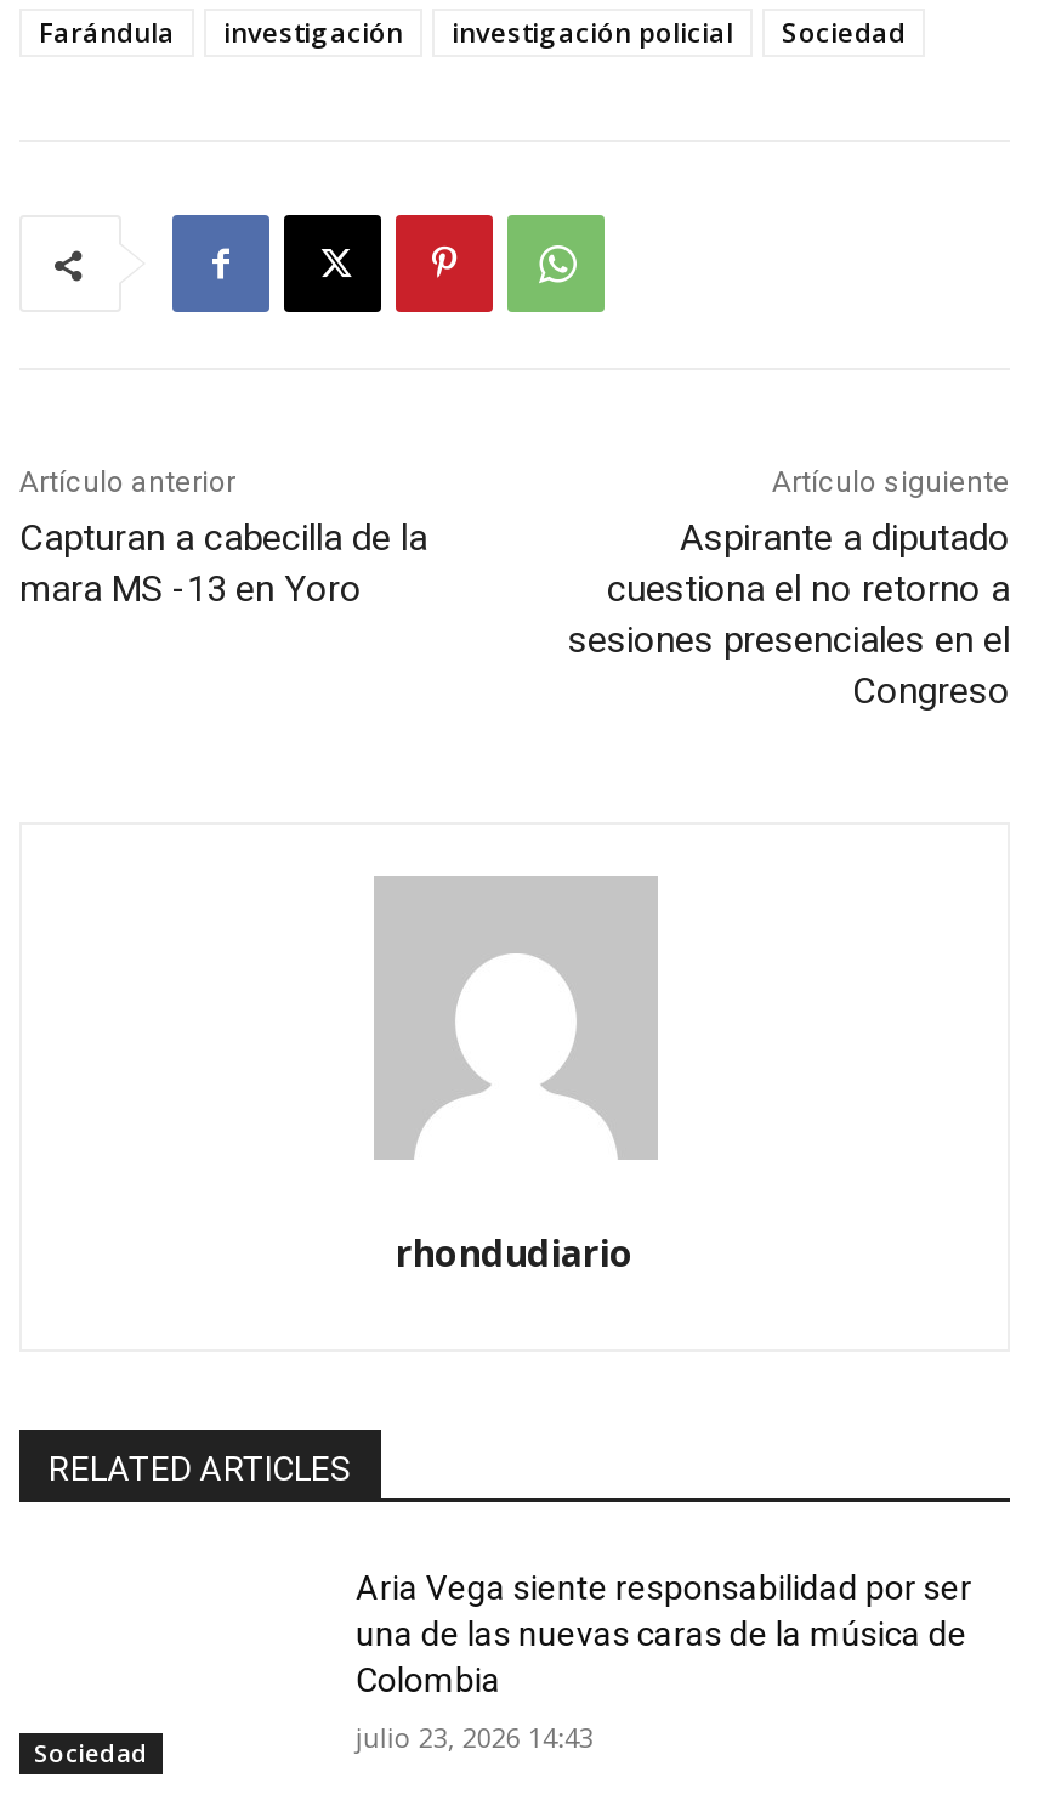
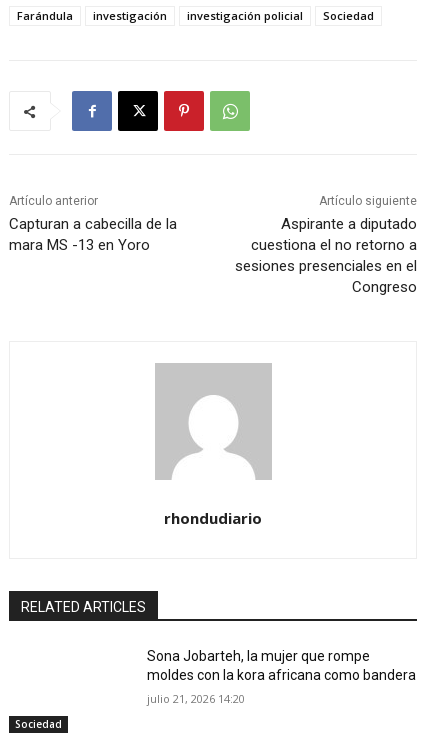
[355,1568,972,1699] Aria Vega siente responsabilidad por ser | una de las nuevas caras de la música de | Colombia -> [147,648,416,683] Sona Jobarteh, la mujer que rompe | moldes con la kora africana como bandera
[355,1718,593,1755] julio 23, 2026 14:43 -> [147,691,245,706] julio 21, 2026 14:20

